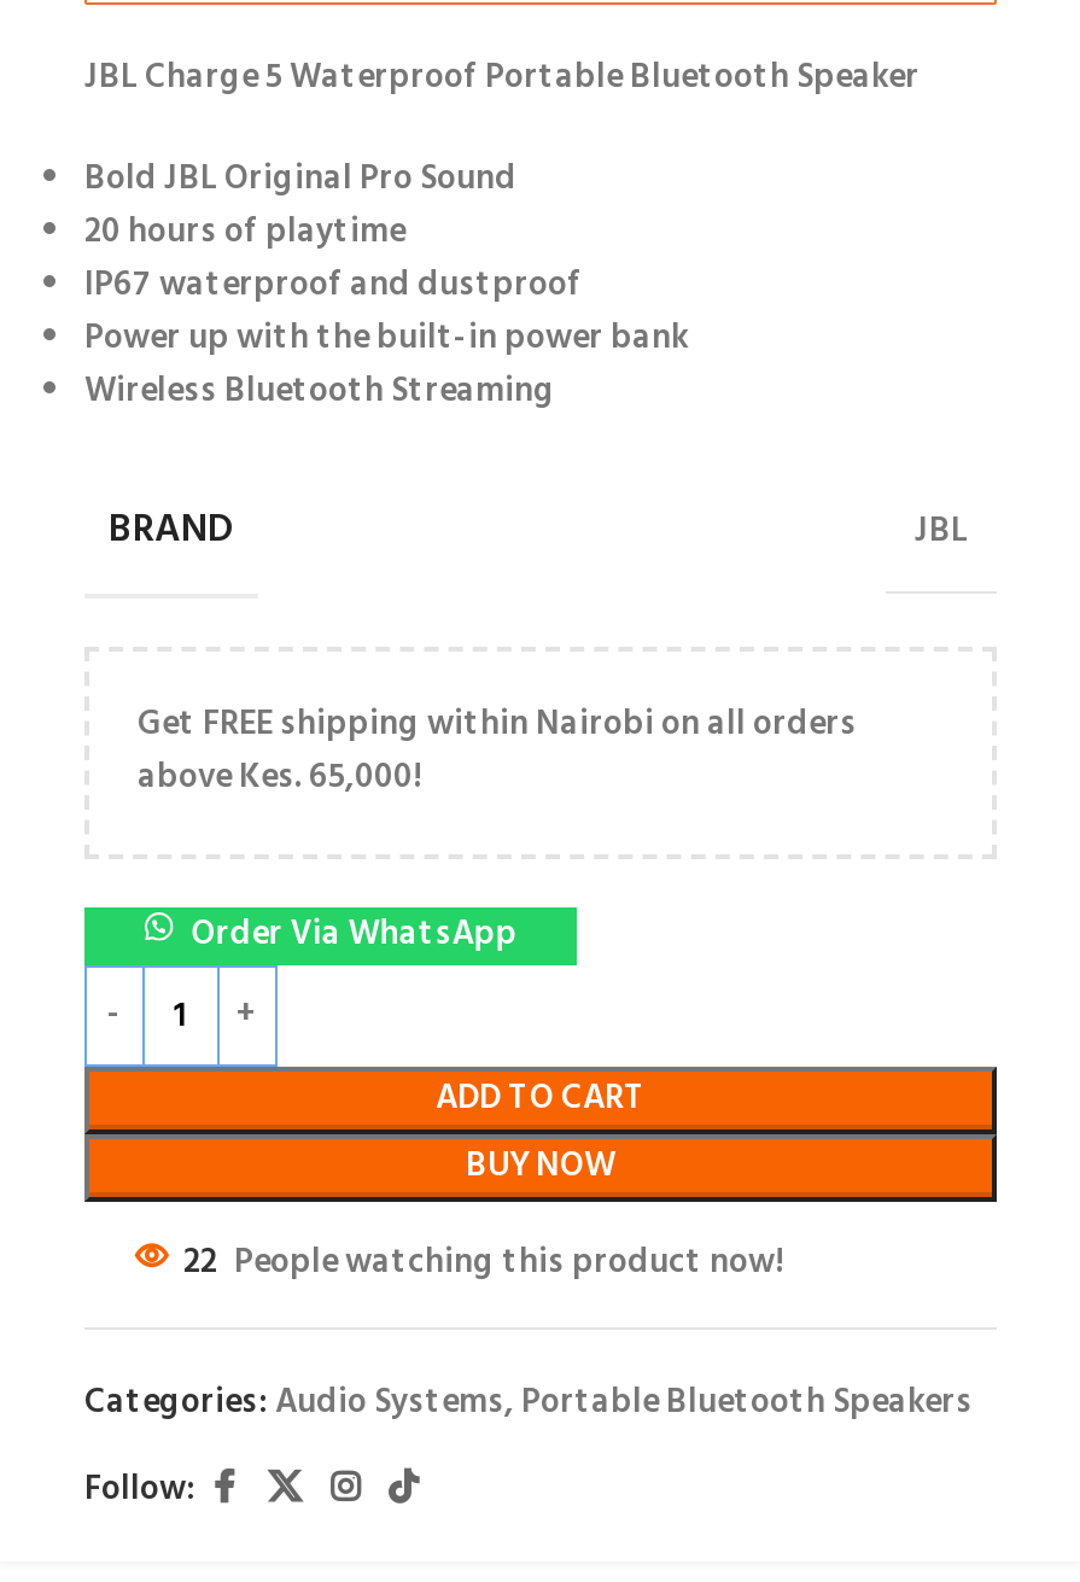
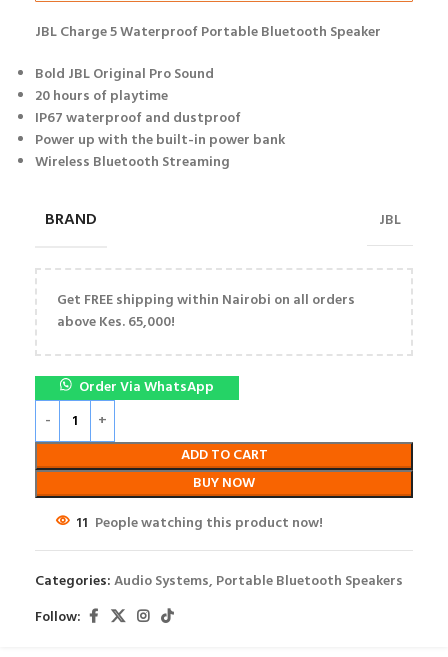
[183,1236,784,1291] 22 People watching this product now! -> [76,512,323,535] 11 People watching this product now!

